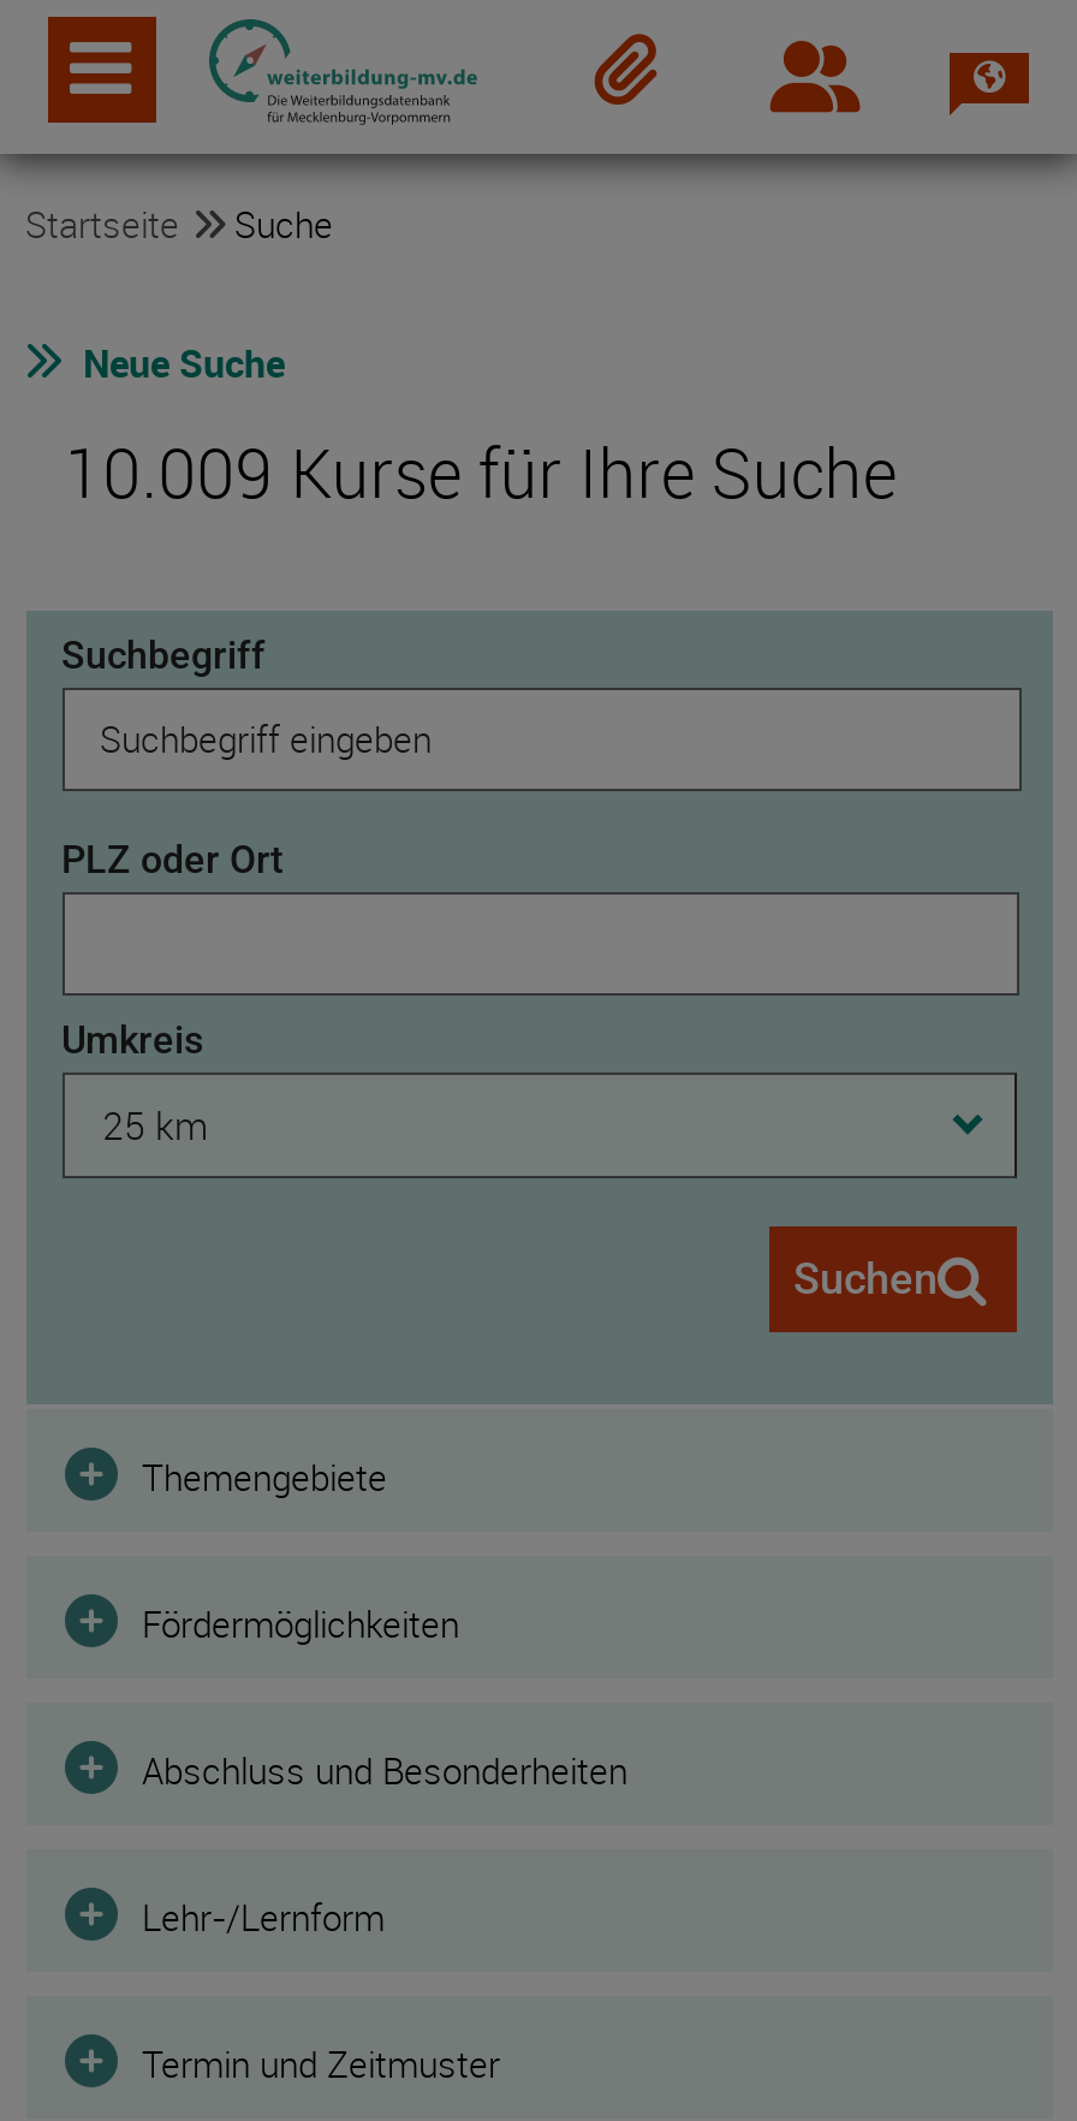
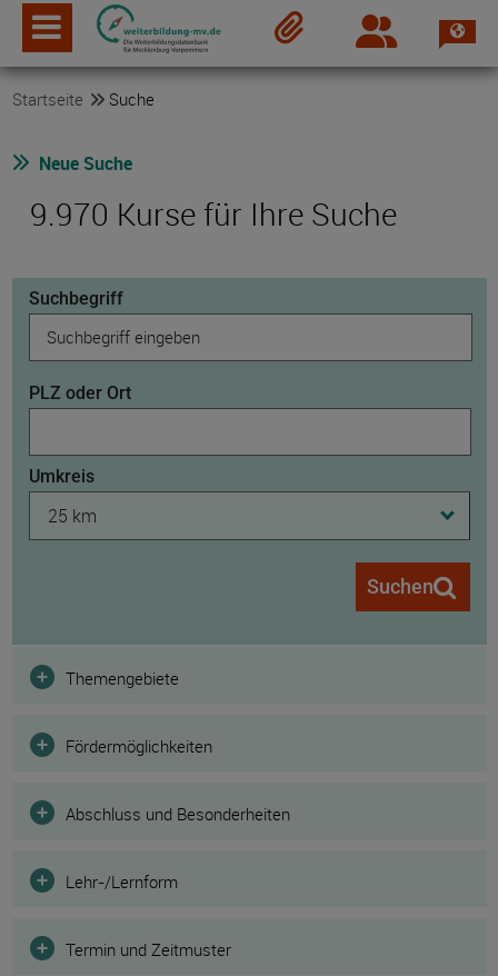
[64,428,896,517] 10.009 Kurse für Ihre Suche -> [30,193,397,235] 9.970 Kurse für Ihre Suche

